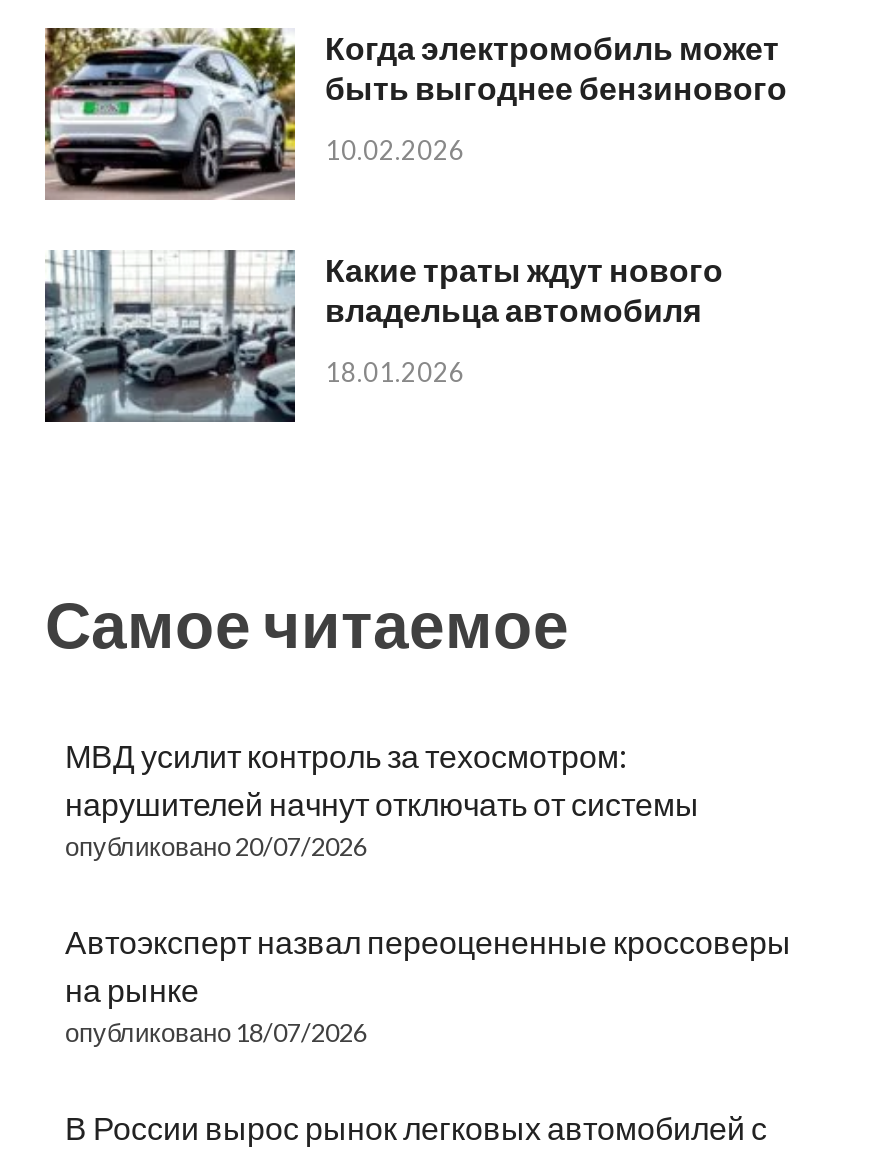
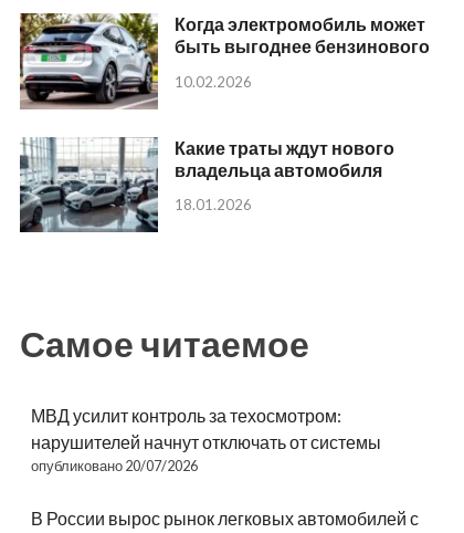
[65,921,791,1047] Автоэксперт назвал переоцененные кроссоверы | на рынке | опубликовано 18/07/2026 -> none

